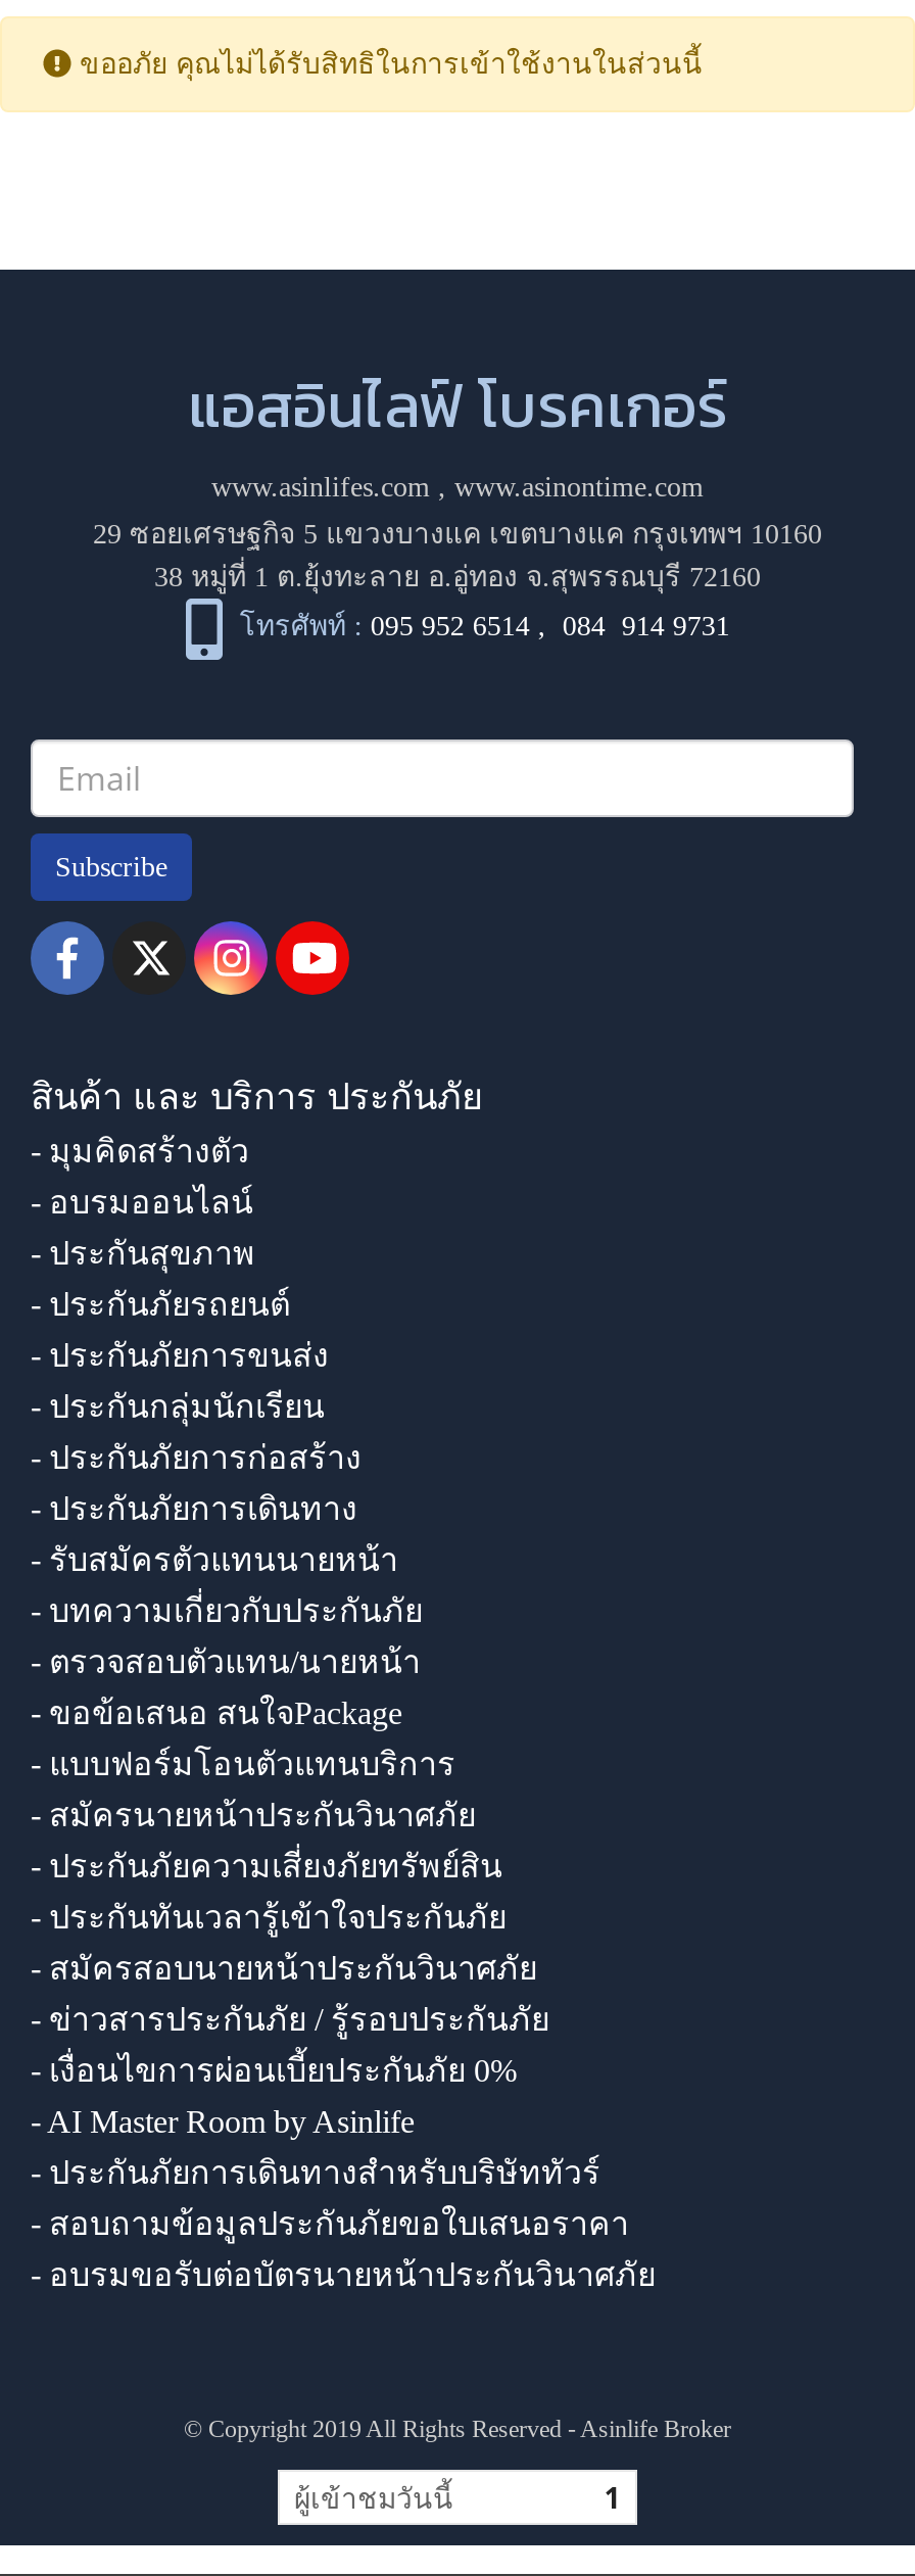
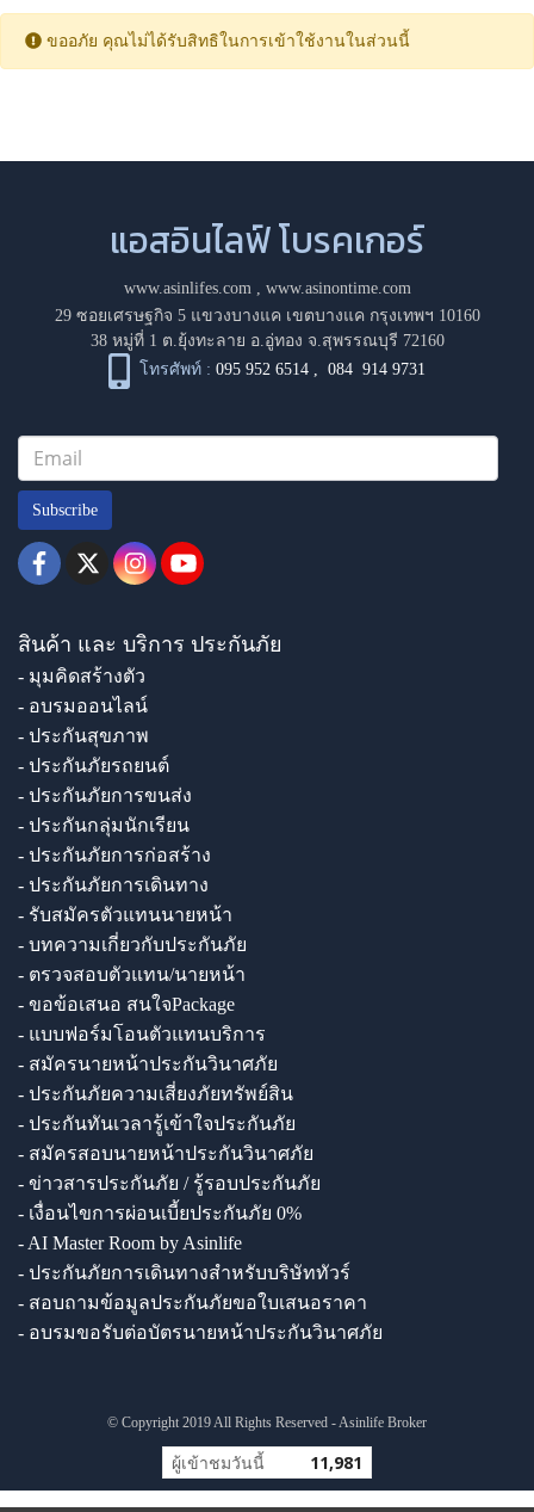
[605,2478,621,2517] 1 -> [310,1451,362,1474] 11,981

